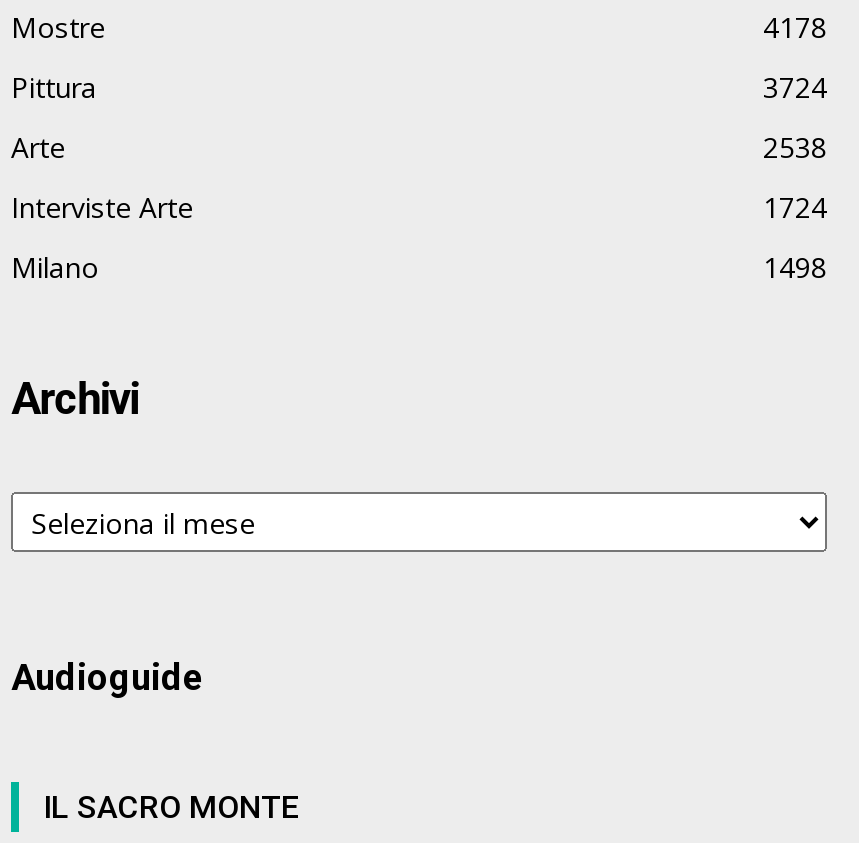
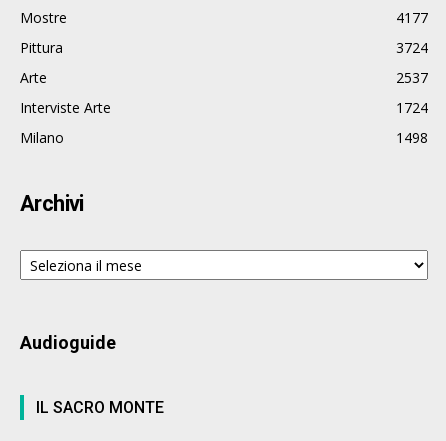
[763,9,827,47] 4178 -> [396,8,428,27] 4177
[763,129,827,167] 2538 -> [396,68,428,87] 2537

